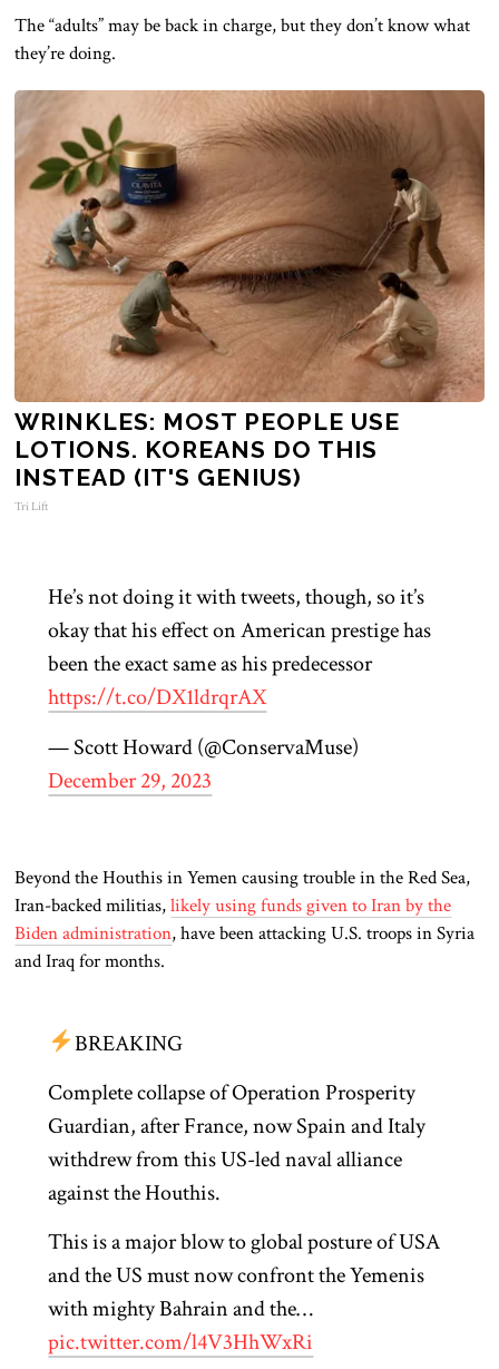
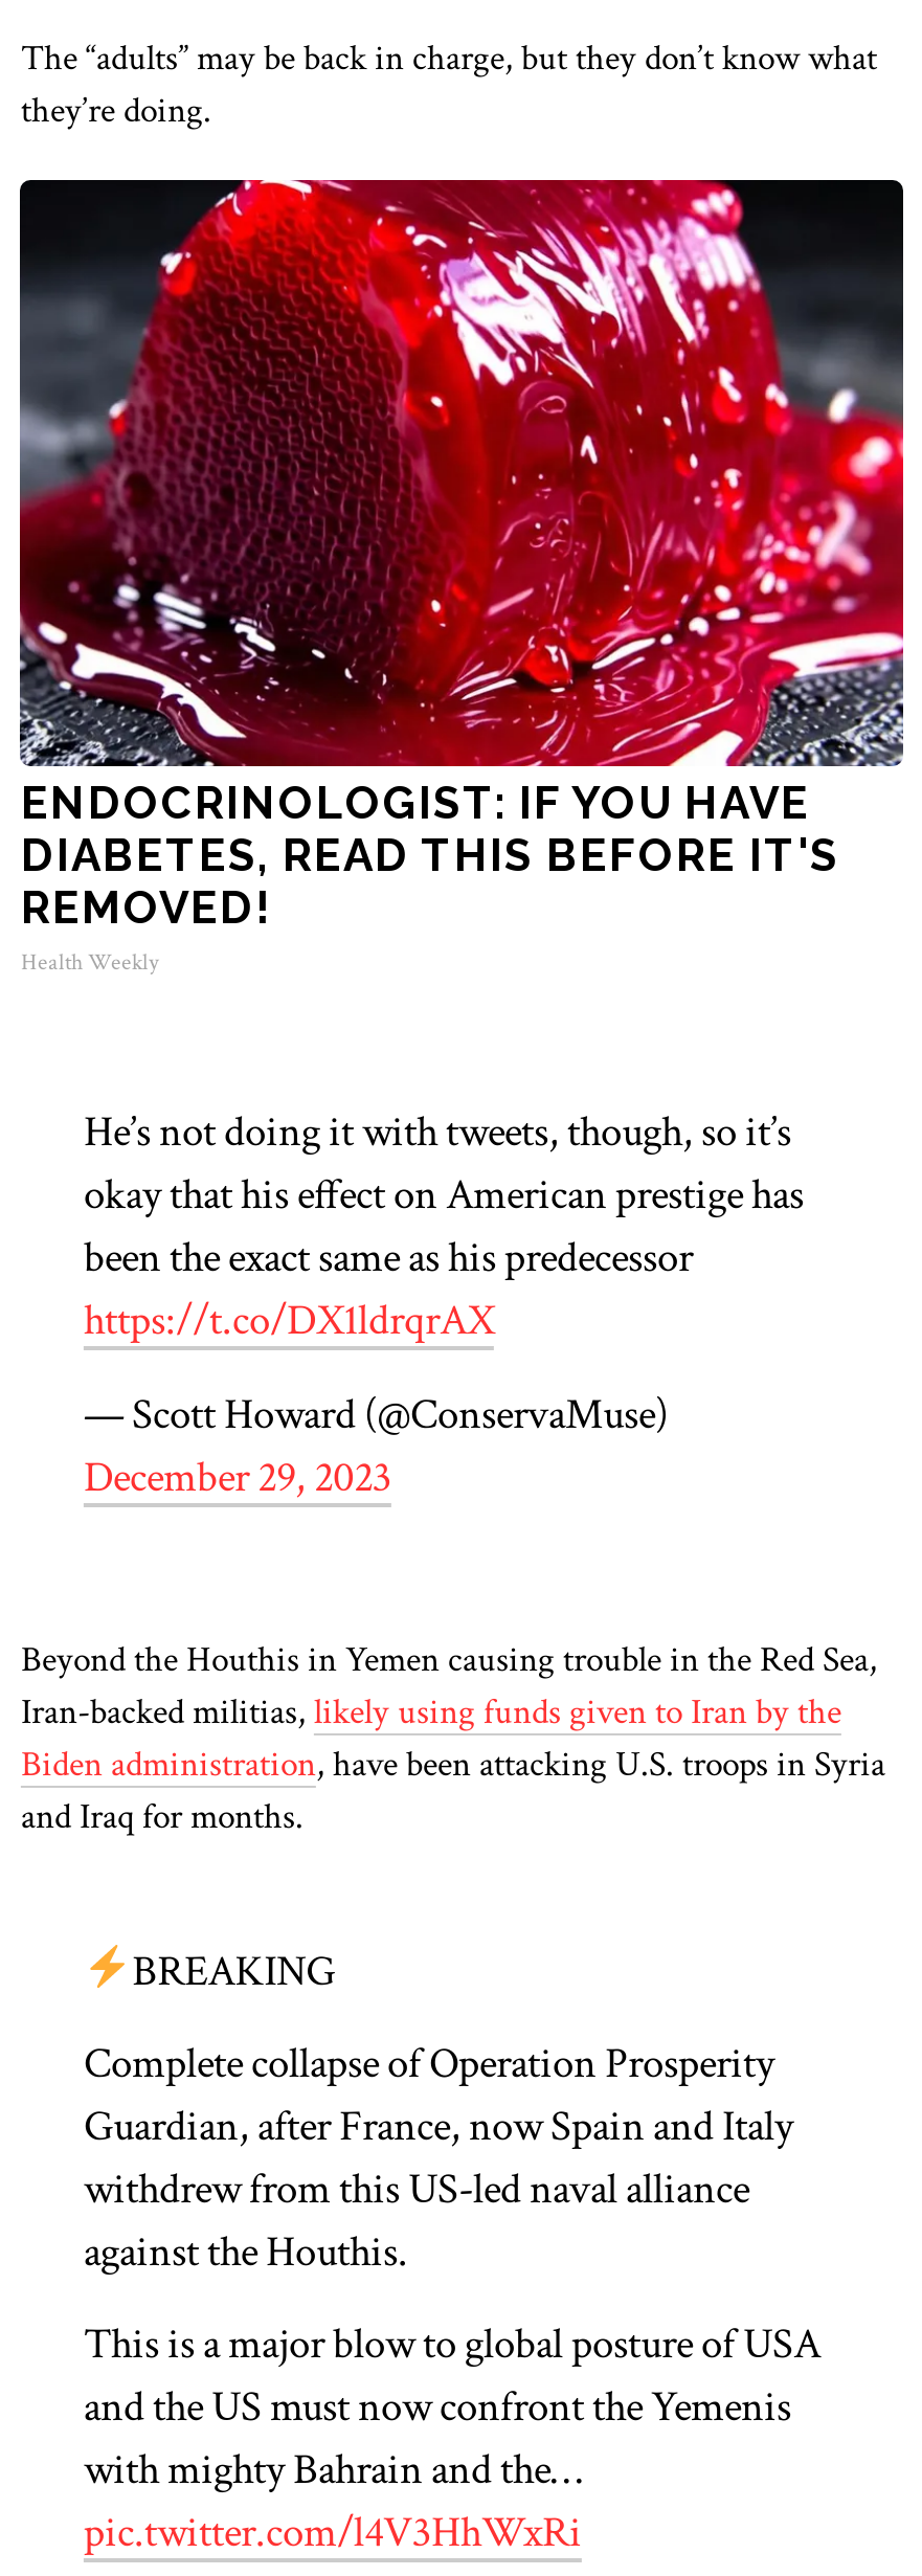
[13,89,486,514] [image] | WRINKLES: MOST PEOPLE USE | LOTIONS. KOREANS DO THIS | INSTEAD (IT'S GENIUS) | Tri Lift -> [18,178,905,977] [image] | ENDOCRINOLOGIST: IF YOU HAVE | DIABETES, READ THIS BEFORE IT'S | REMOVED! | Health Weekly

